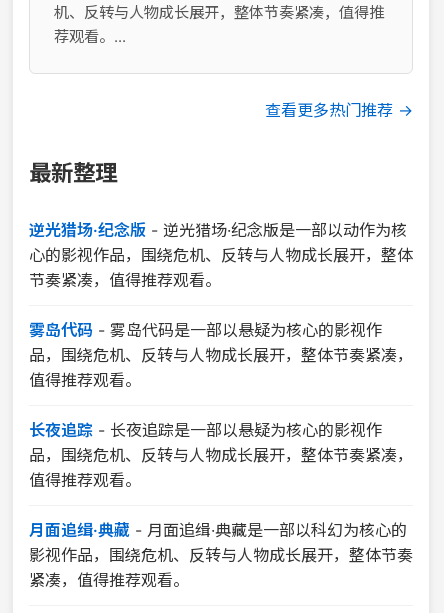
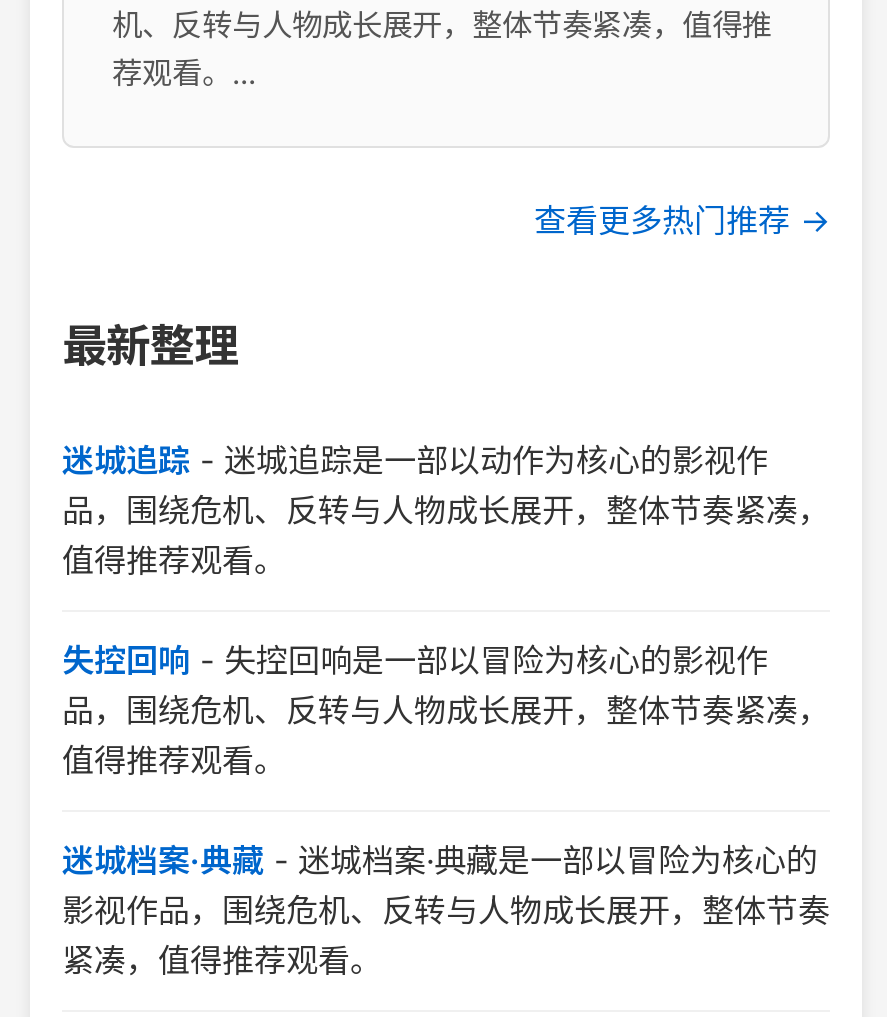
[29,220,413,340] 逆光猎场·纪念版-逆光猎场·纪念版是一部以动作为核 | 心的影视作品，围绕危机、反转与人物成长展开，整体 | 节奏紧凑，值得推荐观看。 | 雾岛代码-雾岛代码是一部以悬疑为核心的影视作 -> [62,440,768,480] 迷城追踪-迷城追踪是一部以动作为核心的影视作
[29,420,382,440] 长夜追踪-长夜追踪是一部以悬疑为核心的影视作 -> [62,640,768,680] 失控回响-失控回响是一部以冒险为核心的影视作
[29,520,407,540] 月面追缉·典藏-月面追缉·典藏是一部以科幻为核心的 -> [62,840,818,880] 迷城档案·典藏-迷城档案·典藏是一部以冒险为核心的

